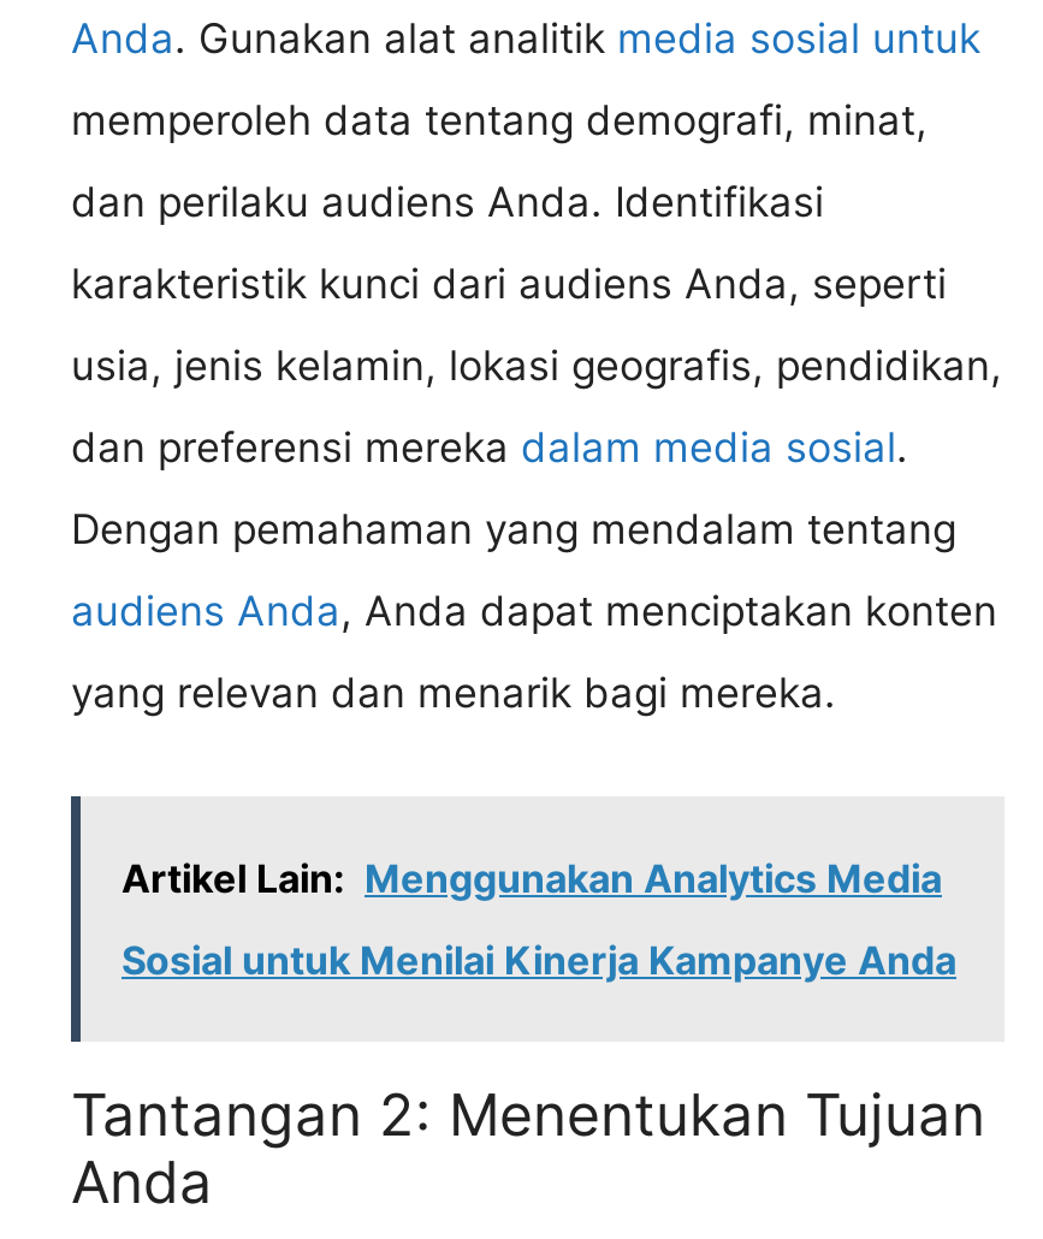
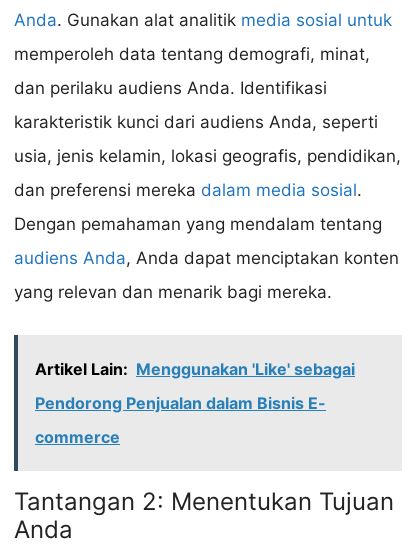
[122,854,956,984] Artikel Lain: Menggunakan Analytics Media | Sosial untuk Menilai Kinerja Kampanye Anda -> [35,359,355,447] Artikel Lain: Menggunakan 'Like' sebagai | Pendorong Penjualan dalam Bisnis E- | commerce

